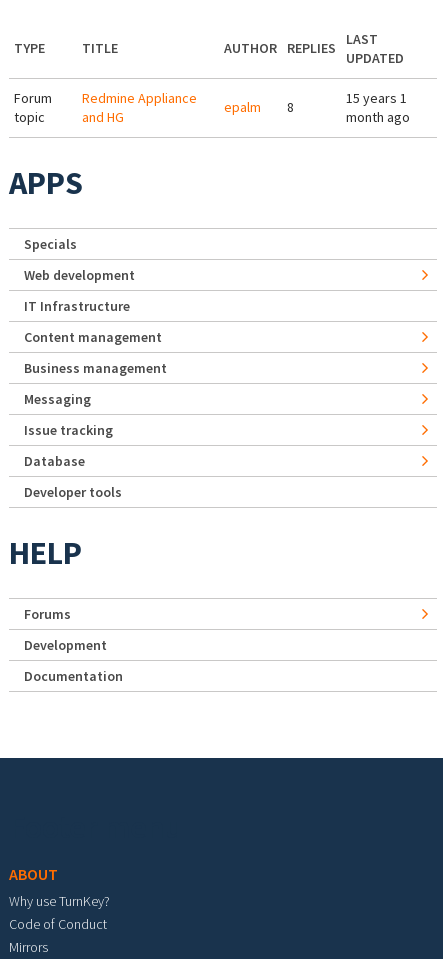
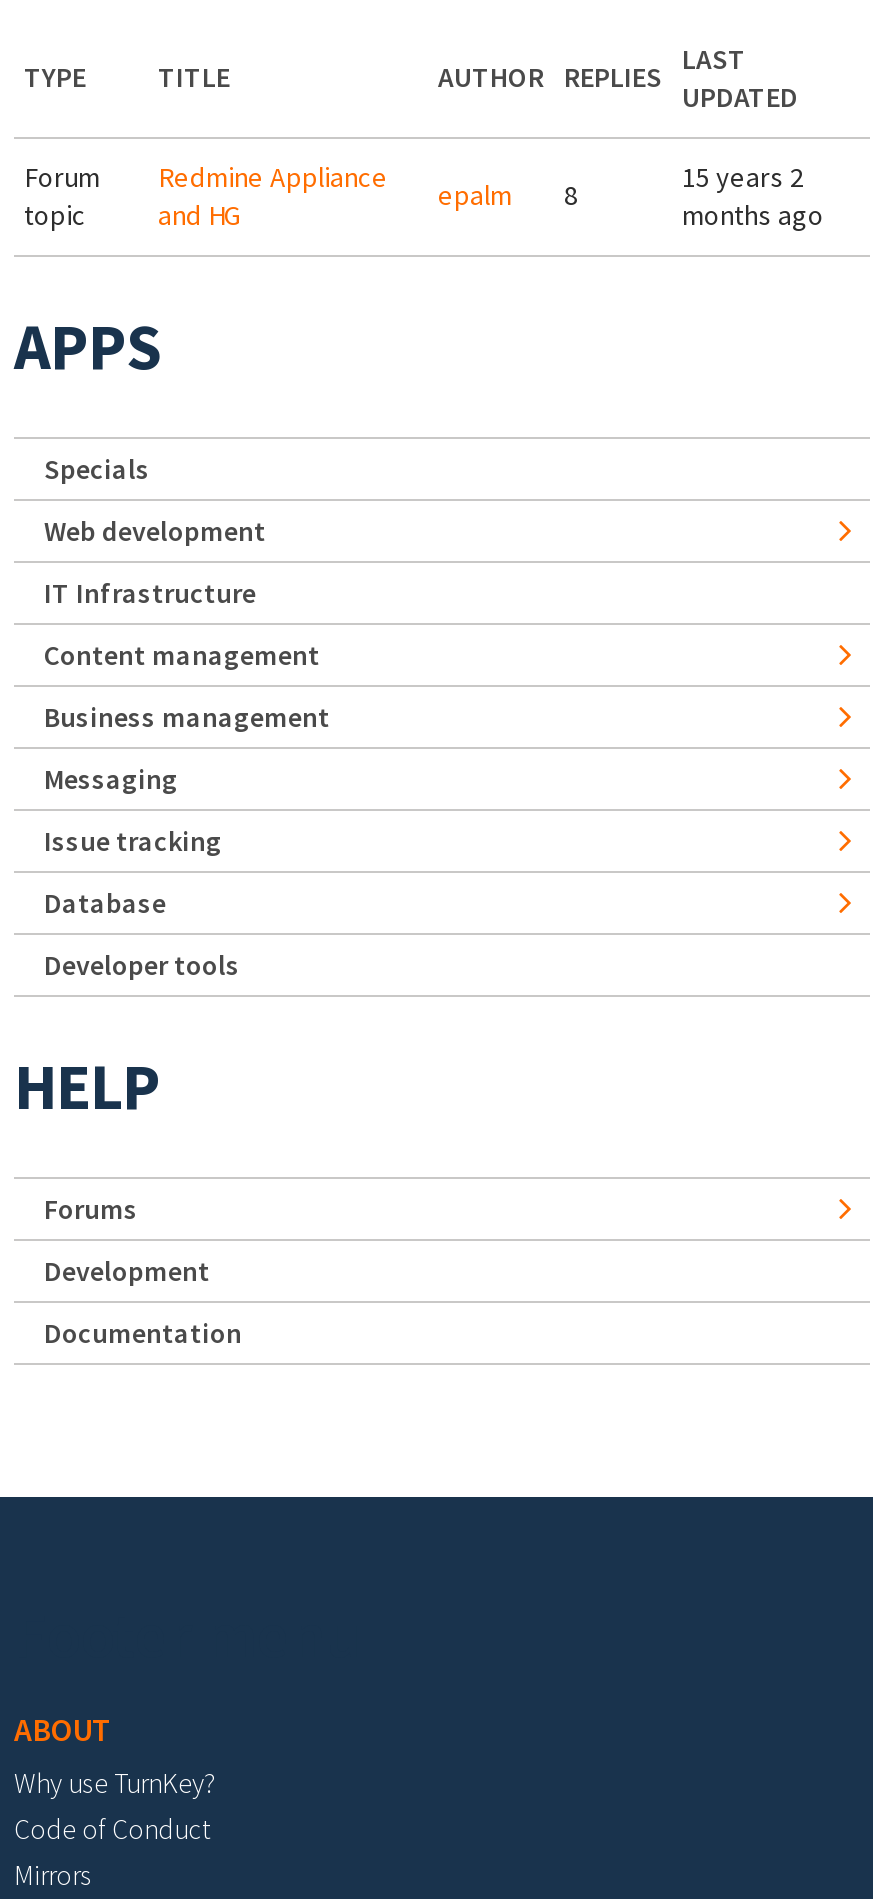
[346,89,407,107] 15 years 1 -> [682,159,804,195] 15 years 2
[346,108,410,126] month ago -> [682,197,824,233] months ago

